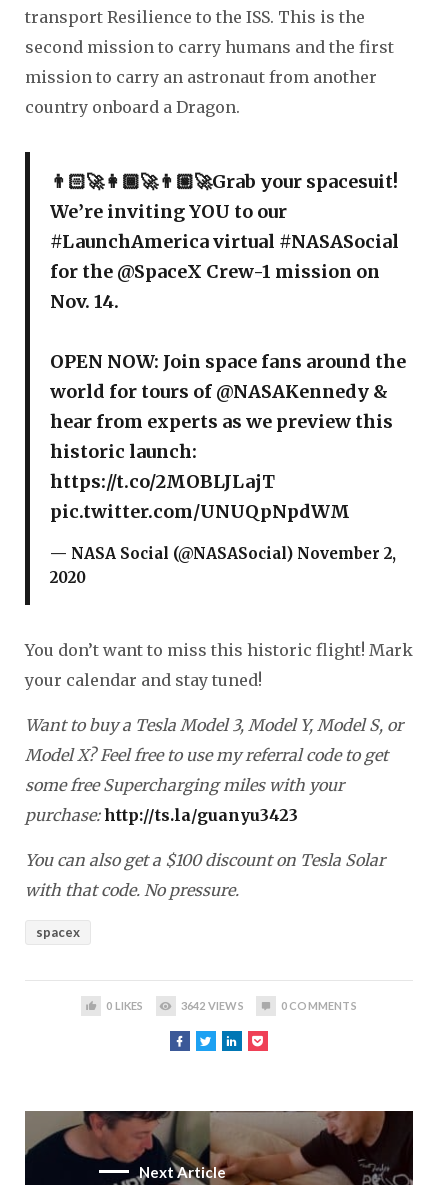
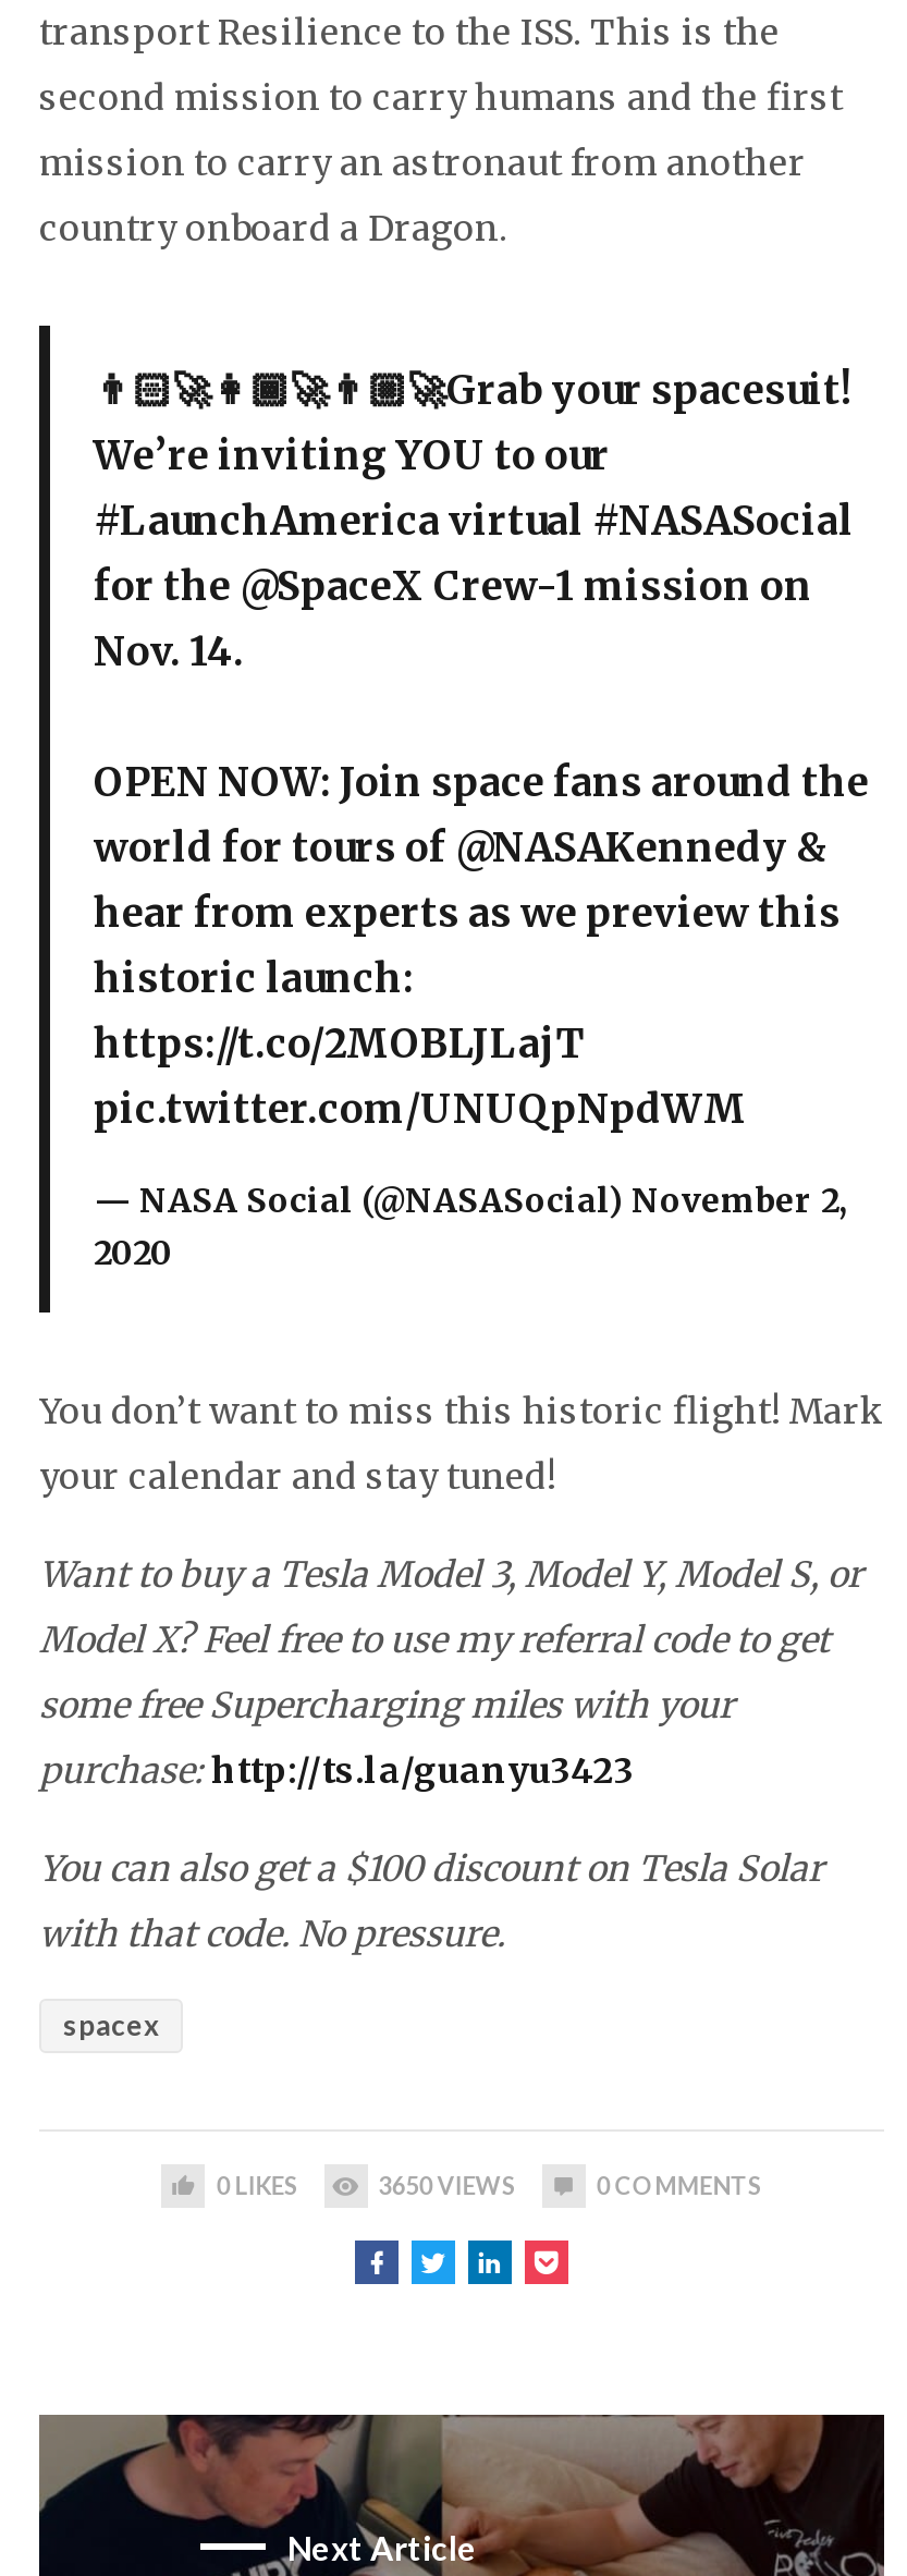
[181,999,244,1012] 3642 VIEWS -> [378,2172,515,2200] 3650 VIEWS

